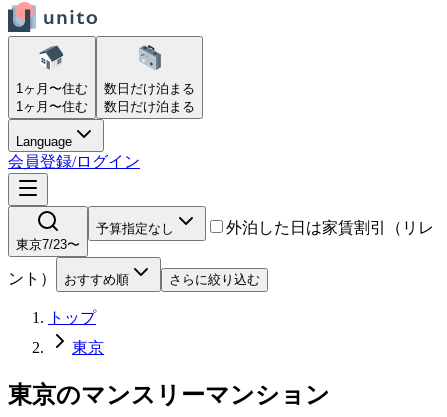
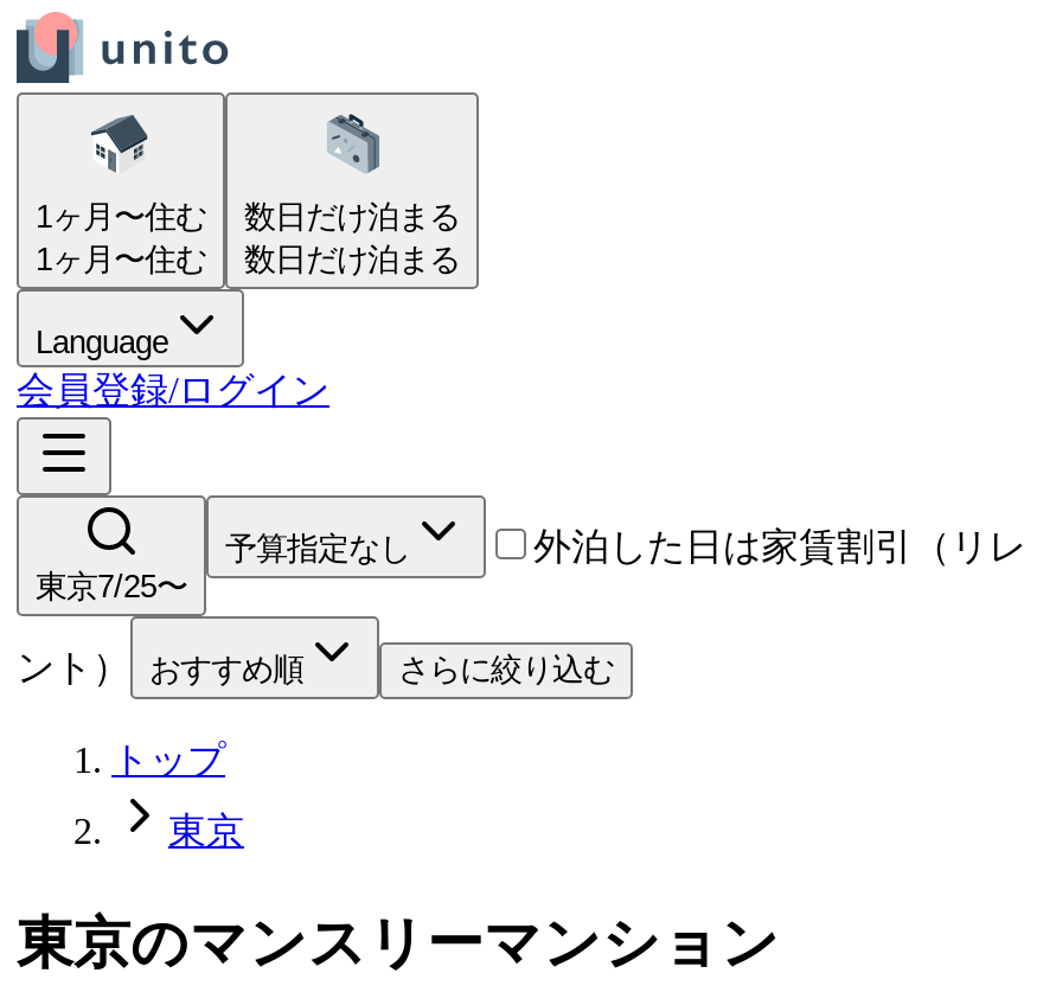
[16,237,80,252] 東京7/23〜 -> [36,569,187,604] 東京7/25〜

